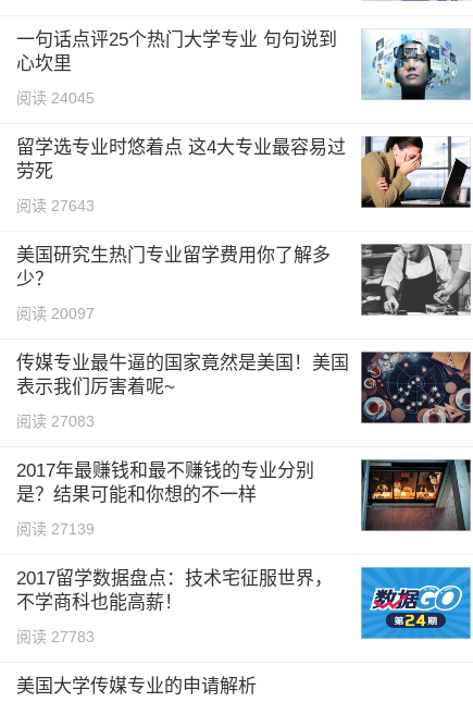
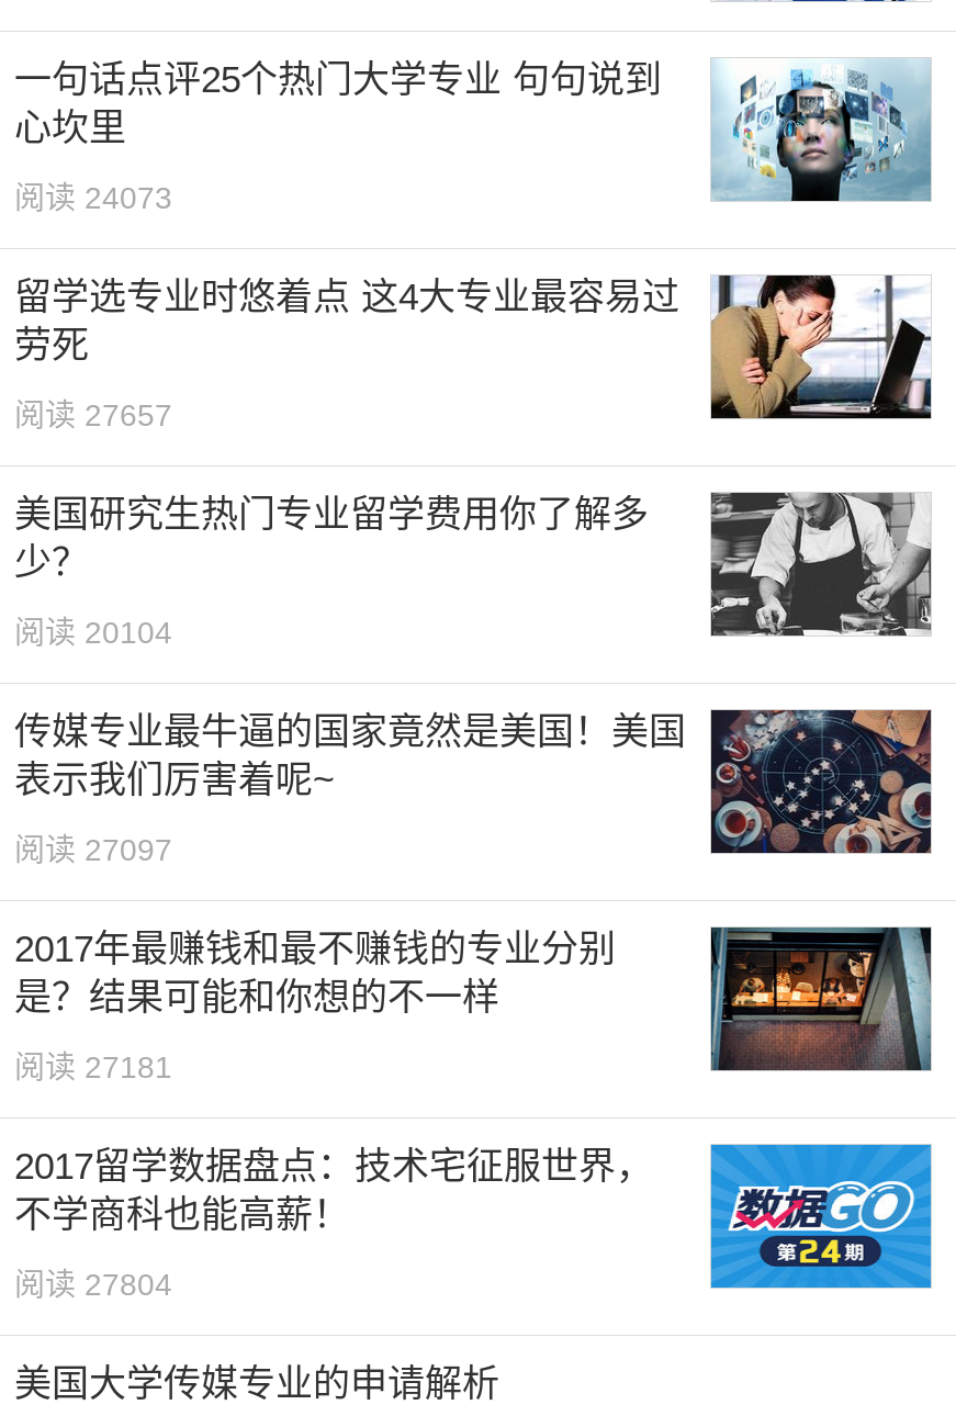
[16,89,95,107] 阅读 24045 -> [14,180,172,215] 阅读 24073
[16,197,95,214] 阅读 27643 -> [14,397,172,432] 阅读 27657
[16,305,95,322] 阅读 20097 -> [14,615,172,650] 阅读 20104
[16,412,95,430] 阅读 27083 -> [14,832,172,867] 阅读 27097
[16,520,95,538] 阅读 27139 -> [14,1049,172,1085] 阅读 27181
[16,628,95,645] 阅读 27783 -> [14,1267,172,1302] 阅读 27804

